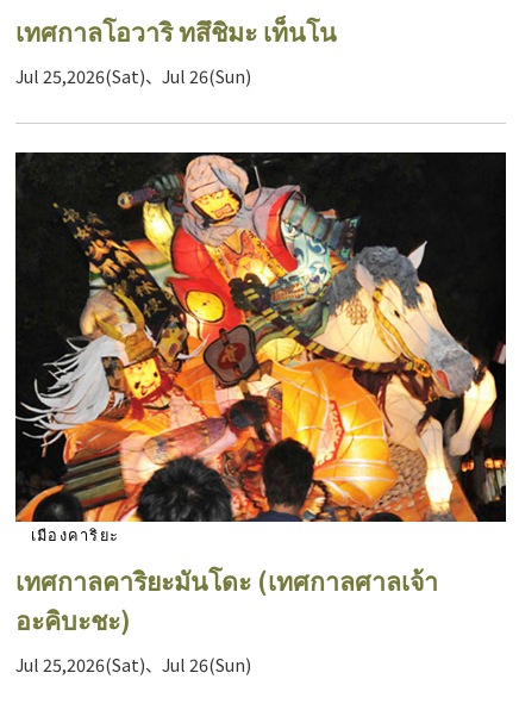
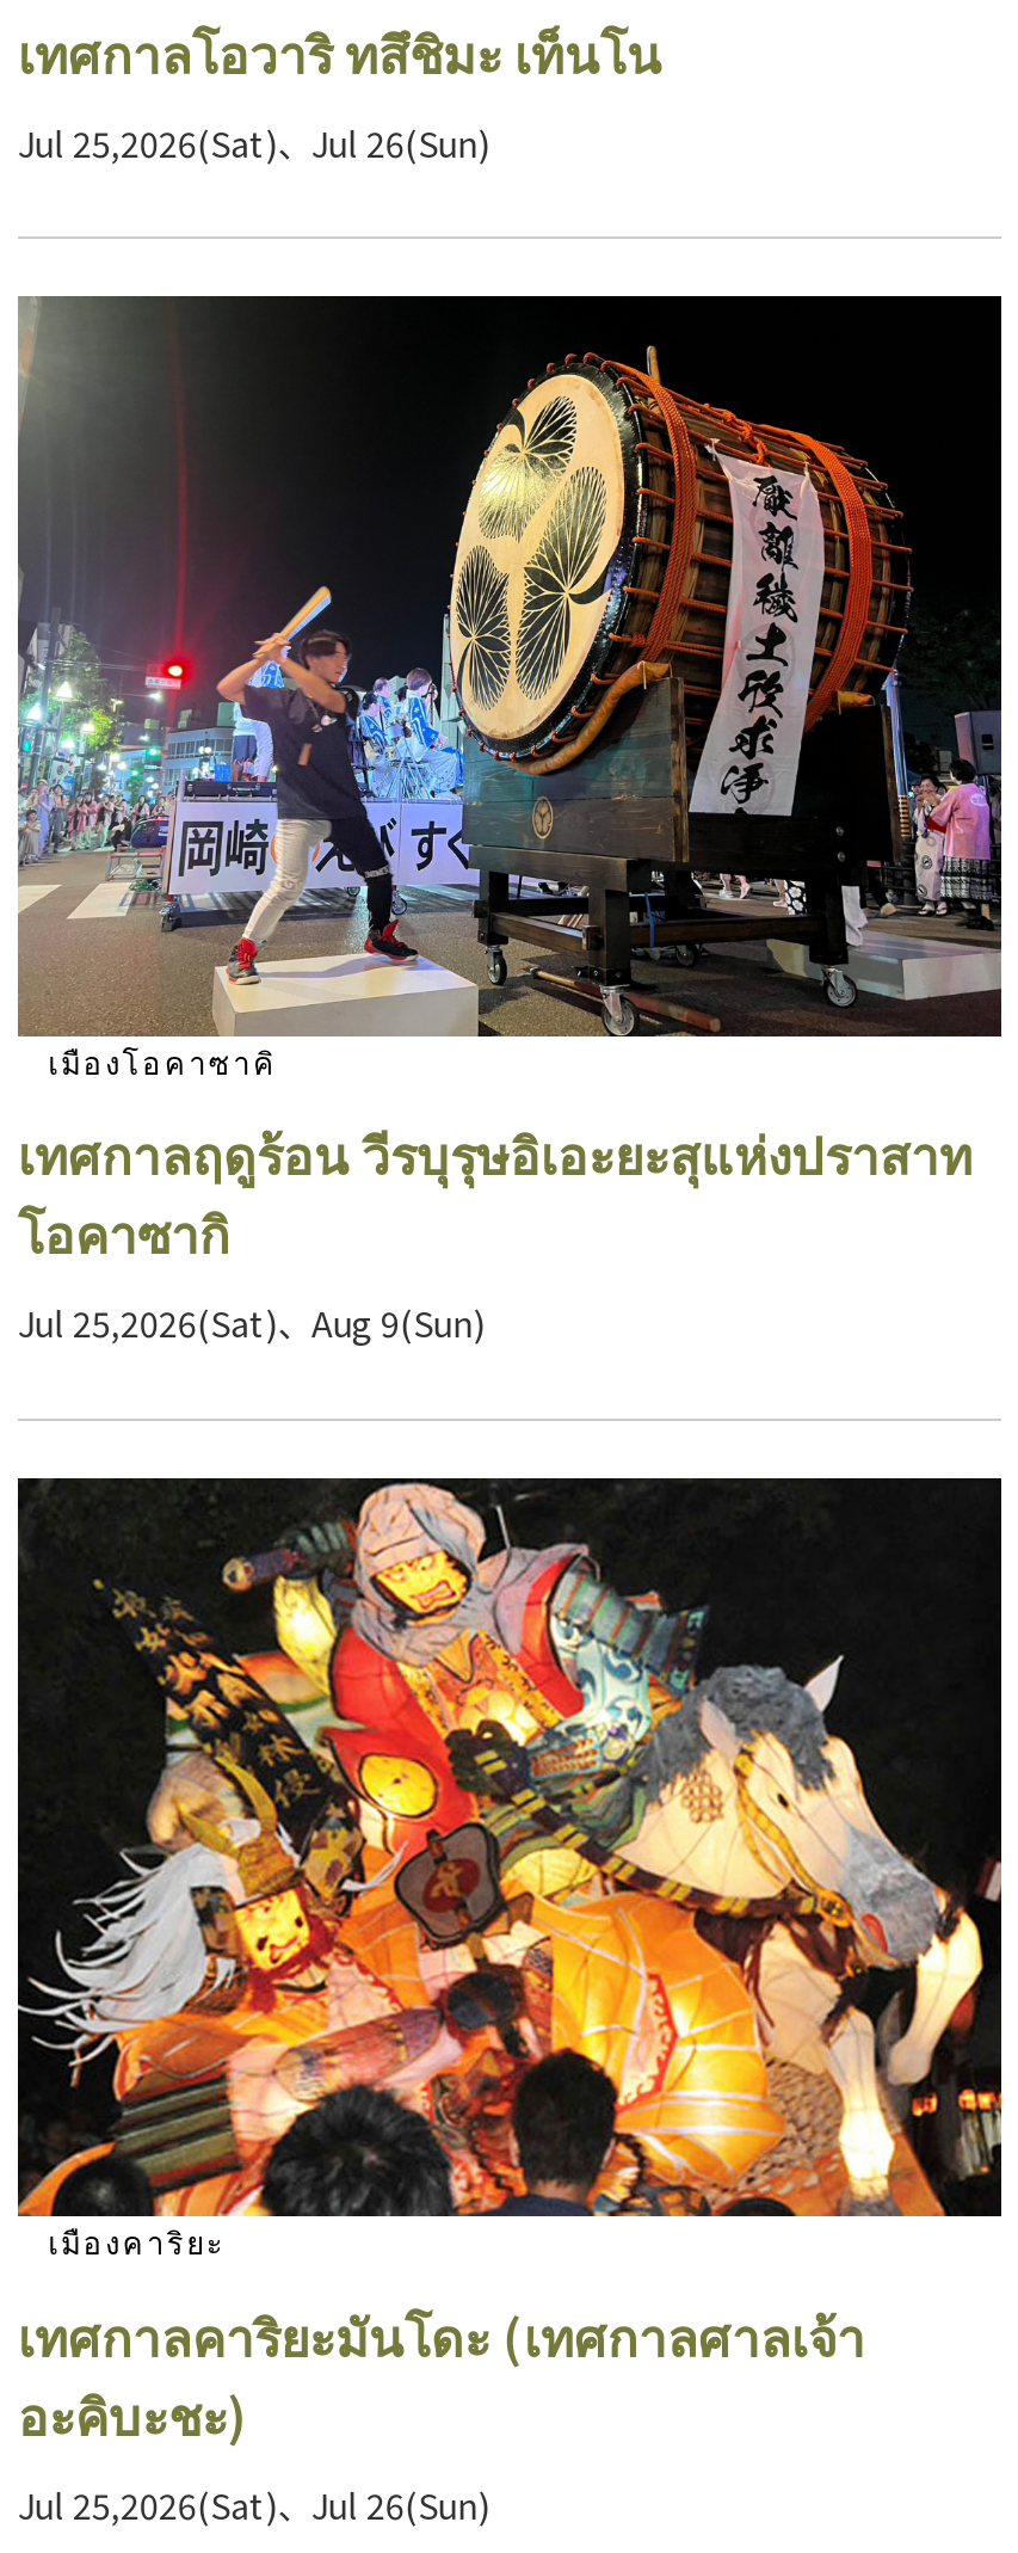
none -> [16,296,1004,1348] [image] | เมืองโอคาซาคิ | เทศกาลฤดูร้อน วีรบุรุษอิเอะยะสุแห่งปราสาท | โอคาซากิ | Jul 25,2026(Sat)、Aug 9(Sun)

